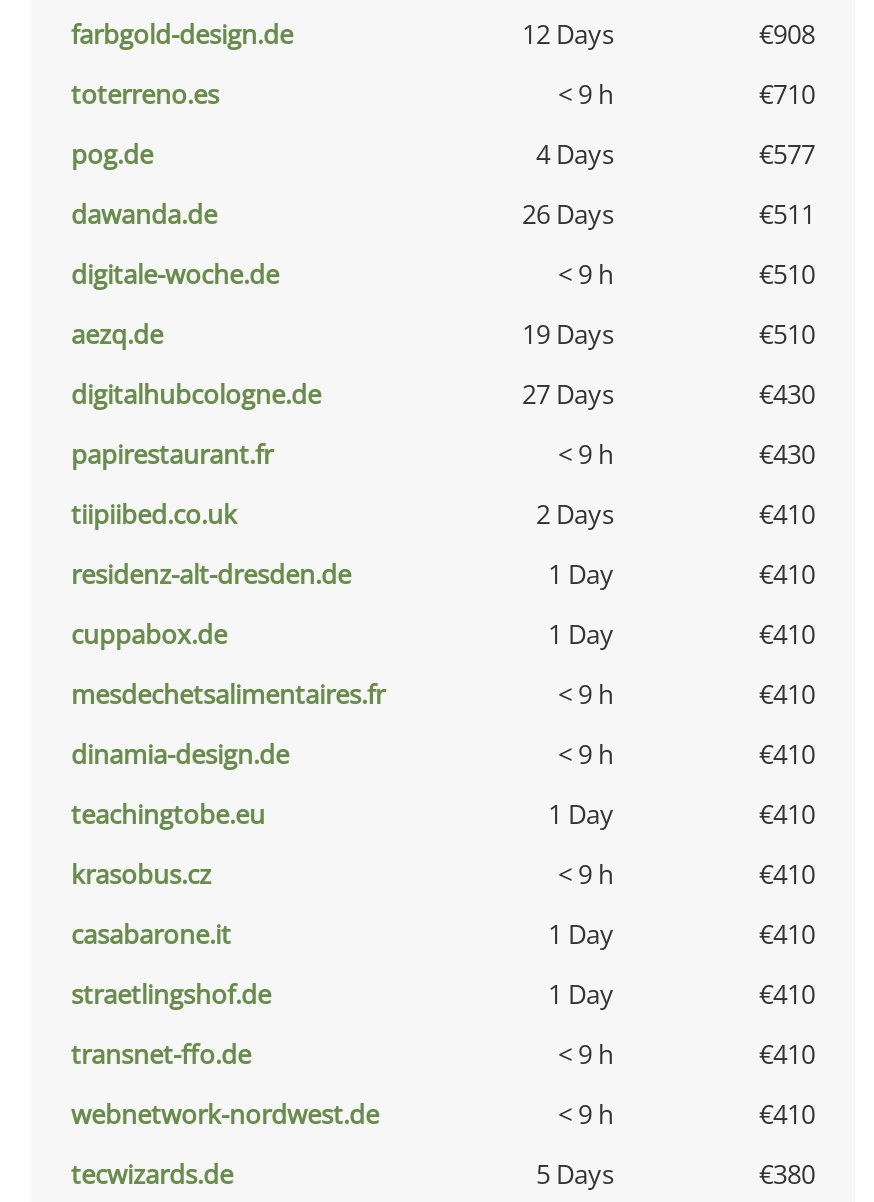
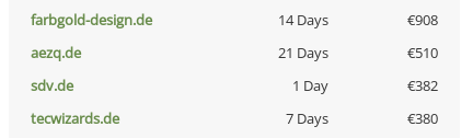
[522,16,614,52] 12 Days -> [278,10,328,30] 14 Days
[71,76,815,292] toterreno.es | < 9 h | €710 | pog.de | 4 Days | €577 | dawanda.de | 26 Days | €511 | digitale-woche.de | < 9 h | €510 -> none
[522,316,614,352] 19 Days -> [278,43,328,62] 21 Days
[71,376,815,592] digitalhubcologne.de | 27 Days | €430 | papirestaurant.fr | < 9 h | €430 | tiipiibed.co.uk | 2 Days | €410 | residenz-alt-dresden.de -> [31,76,73,95] sdv.de
[71,556,815,1132] €410 | cuppabox.de | 1 Day | €410 | mesdechetsalimentaires.fr | < 9 h | €410 | dinamia-design.de | < 9 h | €410 | teachingtobe.eu | 1 Day | €410 | krasobus.cz | < 9 h | €410 | casabarone.it | 1 Day | €410 | straetlingshof.de | 1 Day | €410 | transnet-ffo.de | < 9 h | €410 | webnetwork-nordwest.de | < 9 h | €410 -> [407,76,438,95] €382
[536,1156,614,1192] 5 Days -> [285,108,328,128] 7 Days

